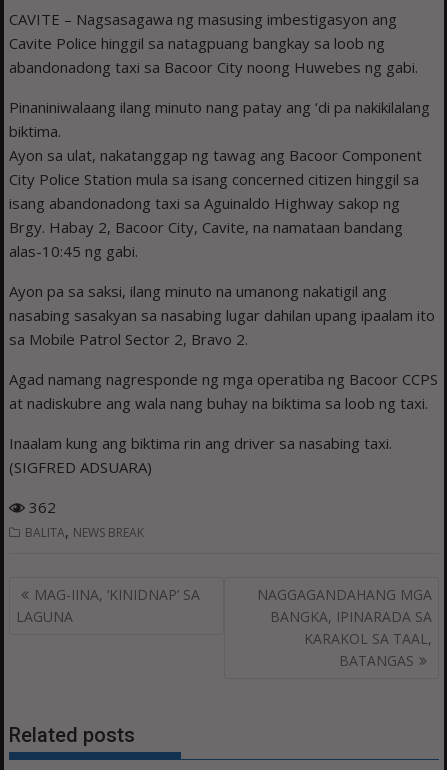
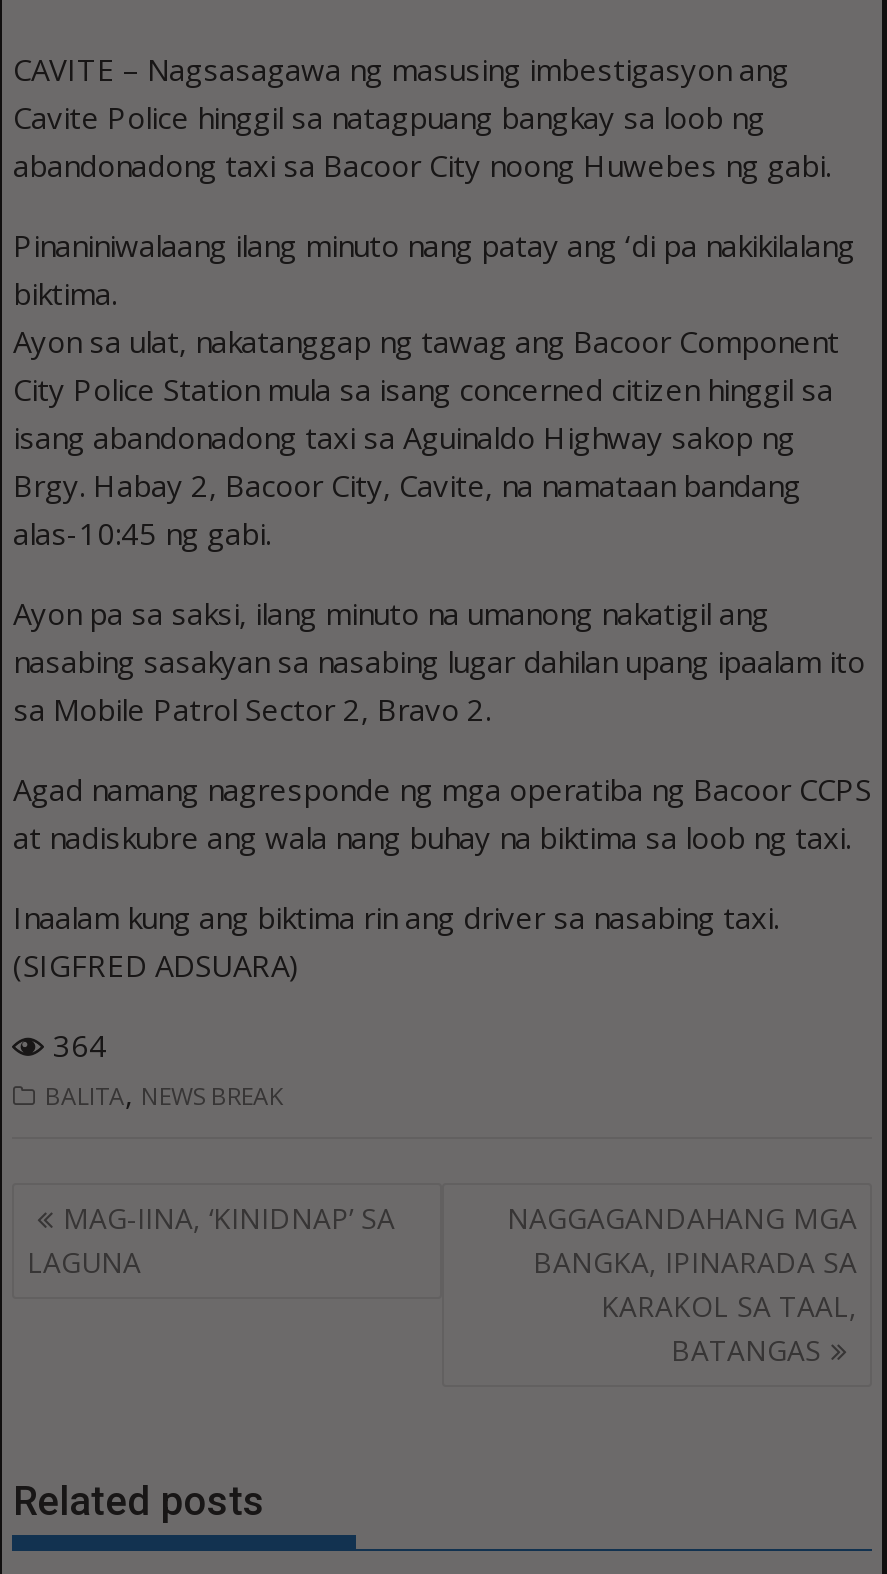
[25,497,56,517] 362 -> [45,1025,107,1065] 364

